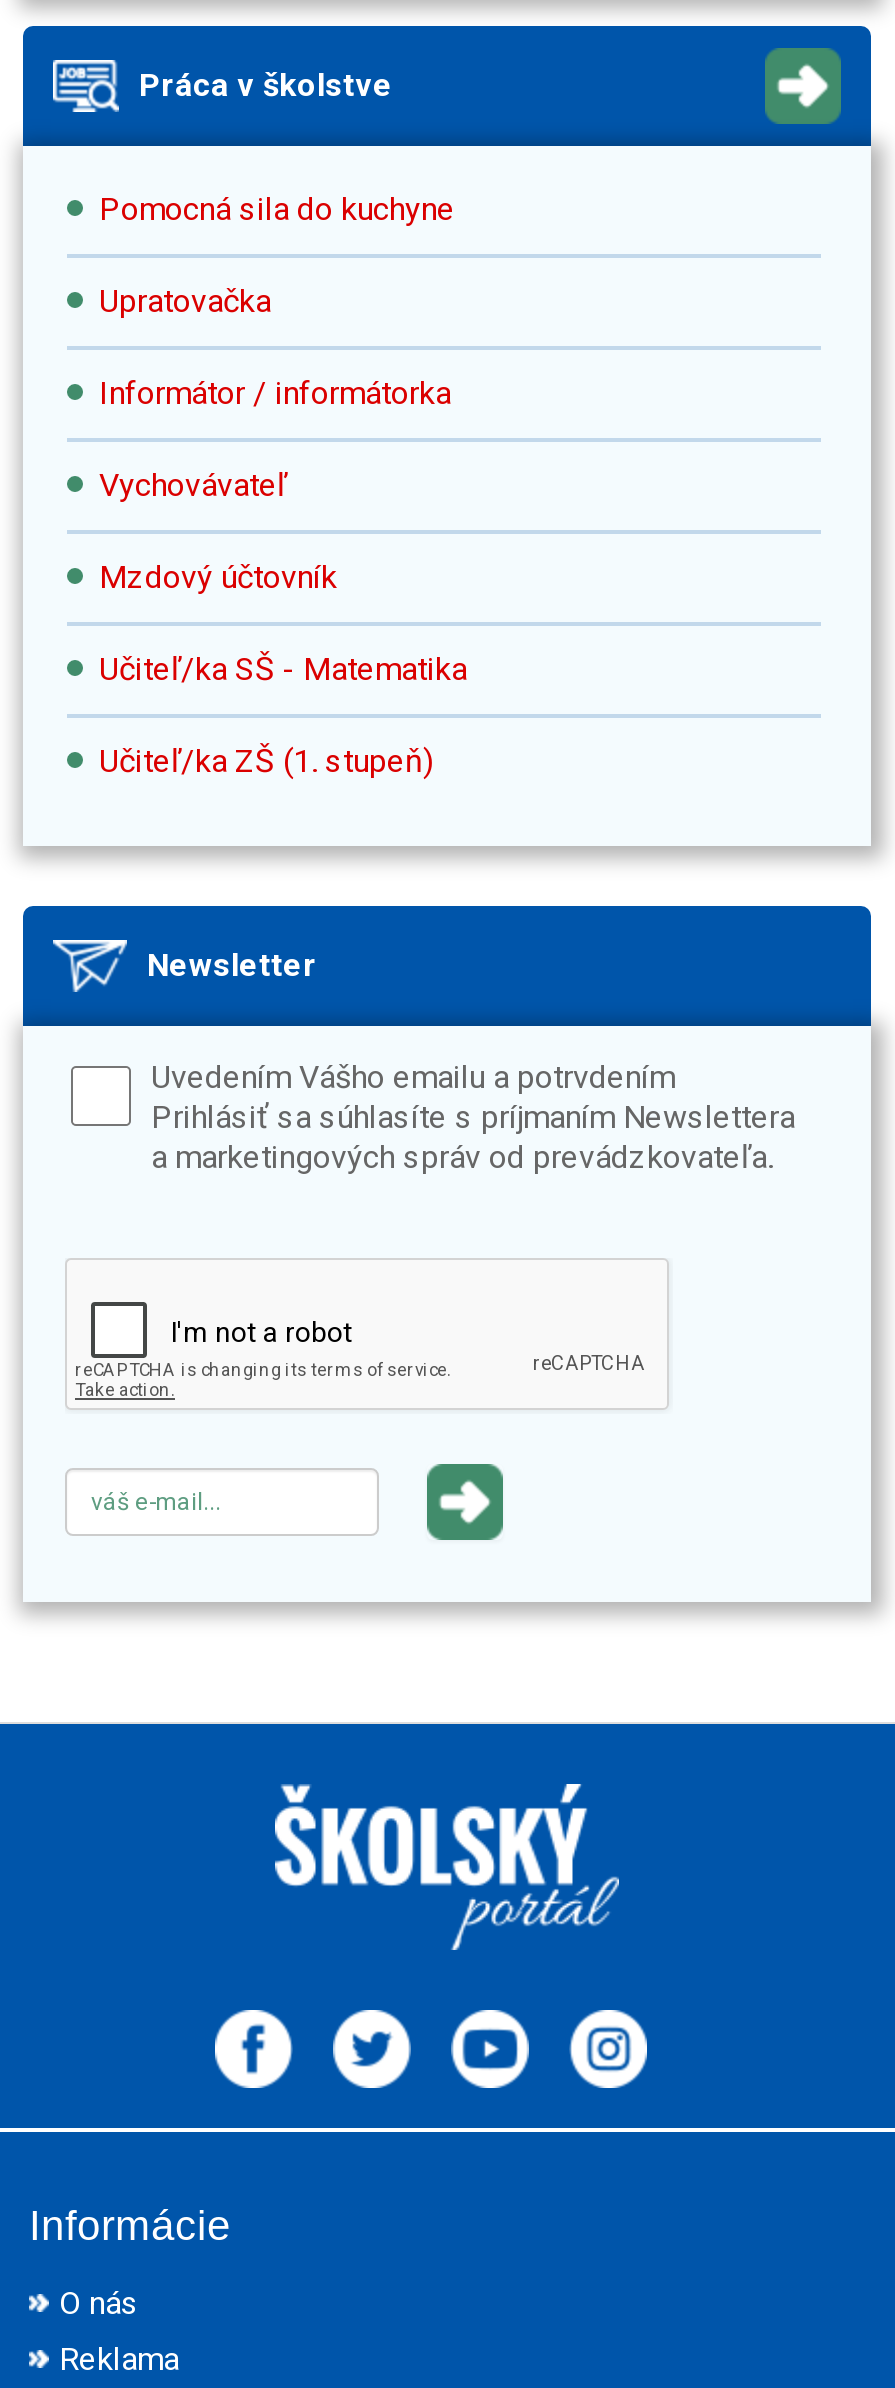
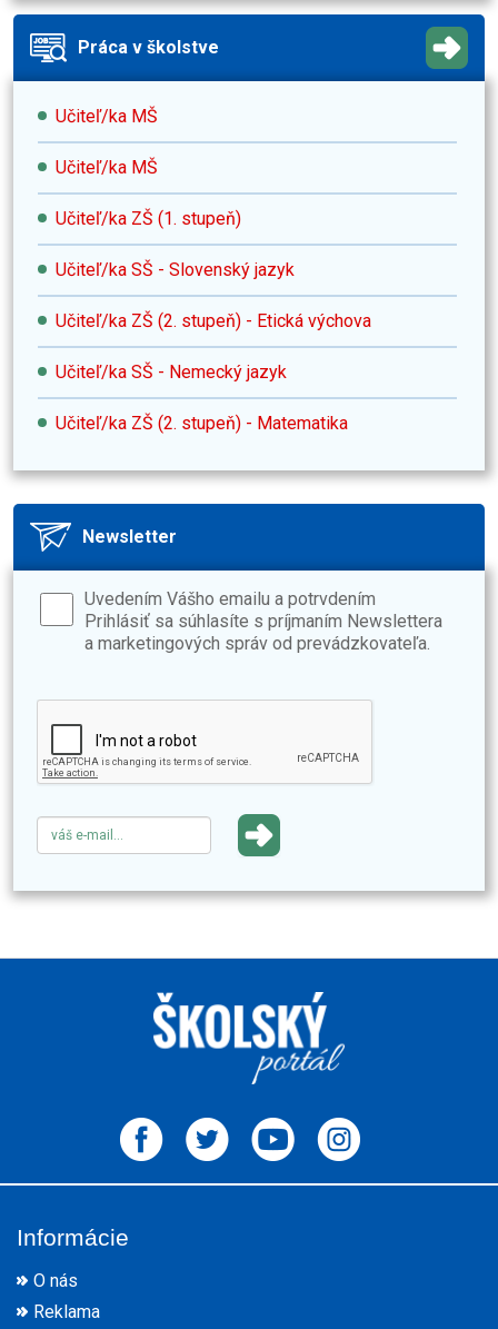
[99,190,467,688] Pomocná sila do kuchyne | Upratovačka | Informátor / informátorka | Vychovávateľ | Mzdový účtovník | Učiteľ/ka SŠ - Matematika -> [56,106,158,178] Učiteľ/ka MŠ | Učiteľ/ka MŠ
moved [99,742,433,780] -> [56,208,241,229]: Učiteľ/ka ZŠ (1. stupeň)
none -> [56,259,371,434] Učiteľ/ka SŠ - Slovenský jazyk | Učiteľ/ka ZŠ (2. stupeň) - Etická výchova | Učiteľ/ka SŠ - Nemecký jazyk | Učiteľ/ka ZŠ (2. stupeň) - Matematika

